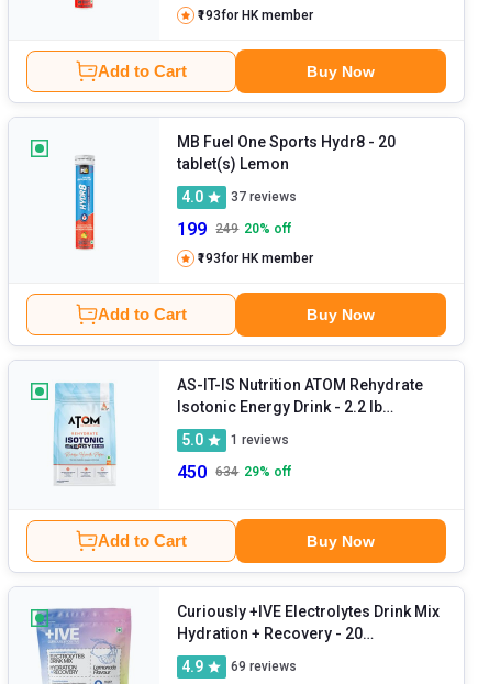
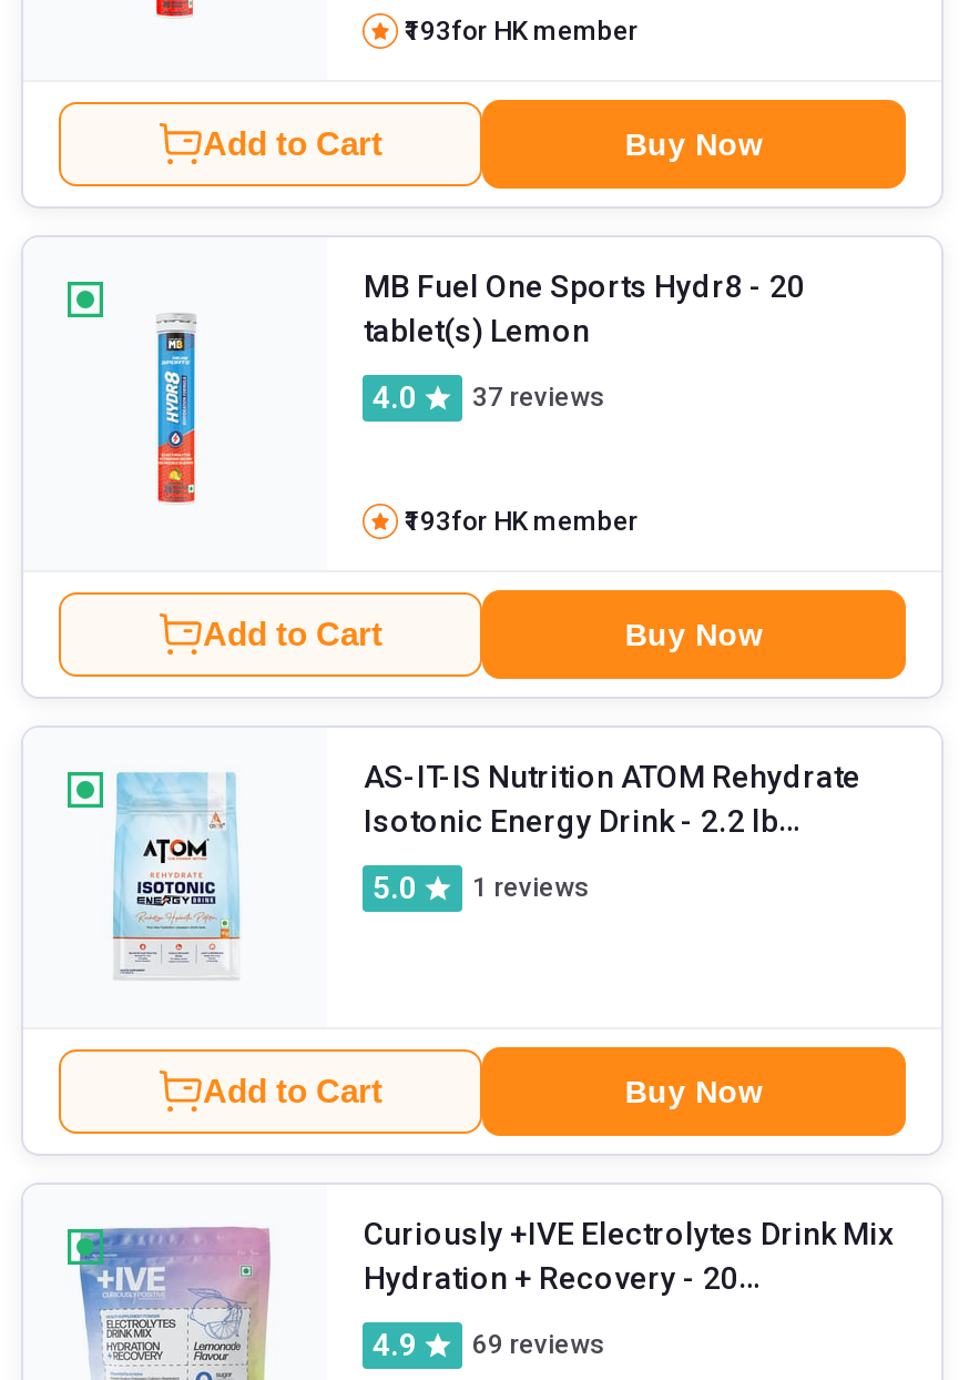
[177,218,292,239] 199 249 20% off -> none
[177,461,292,482] 450 634 29% off -> none

